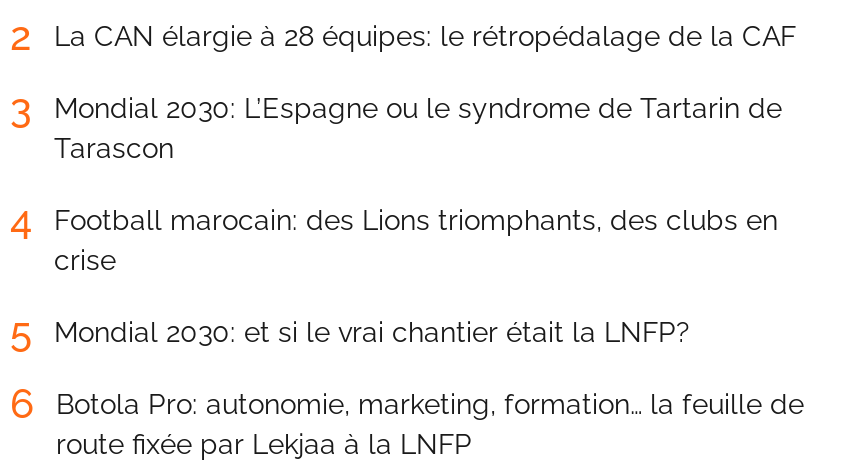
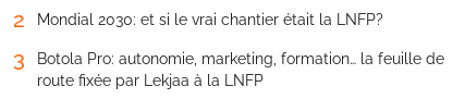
[10,21,796,357] La CAN élargie à 28 équipes: le rétropédalage de la CAF | 3 | Mondial 2030: L’Espagne ou le syndrome de Tartarin de | Tarascon | 4 | Football marocain: des Lions triomphants, des clubs en | crise | 5 -> none
[10,381,804,429] 6 Botola Pro: autonomie, marketing, formation… la feuille de -> [13,46,444,72] 3 Botola Pro: autonomie, marketing, formation… la feuille de

